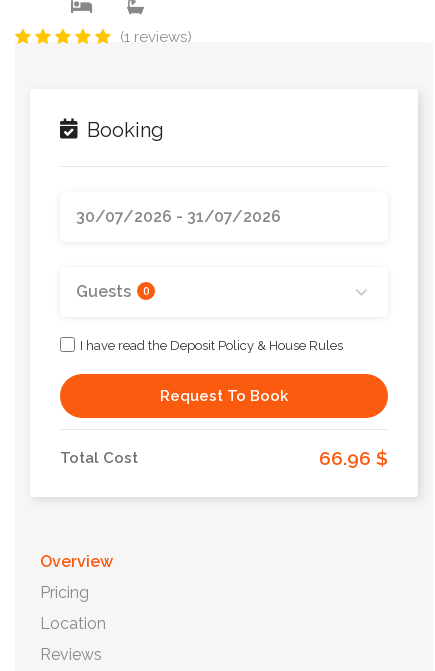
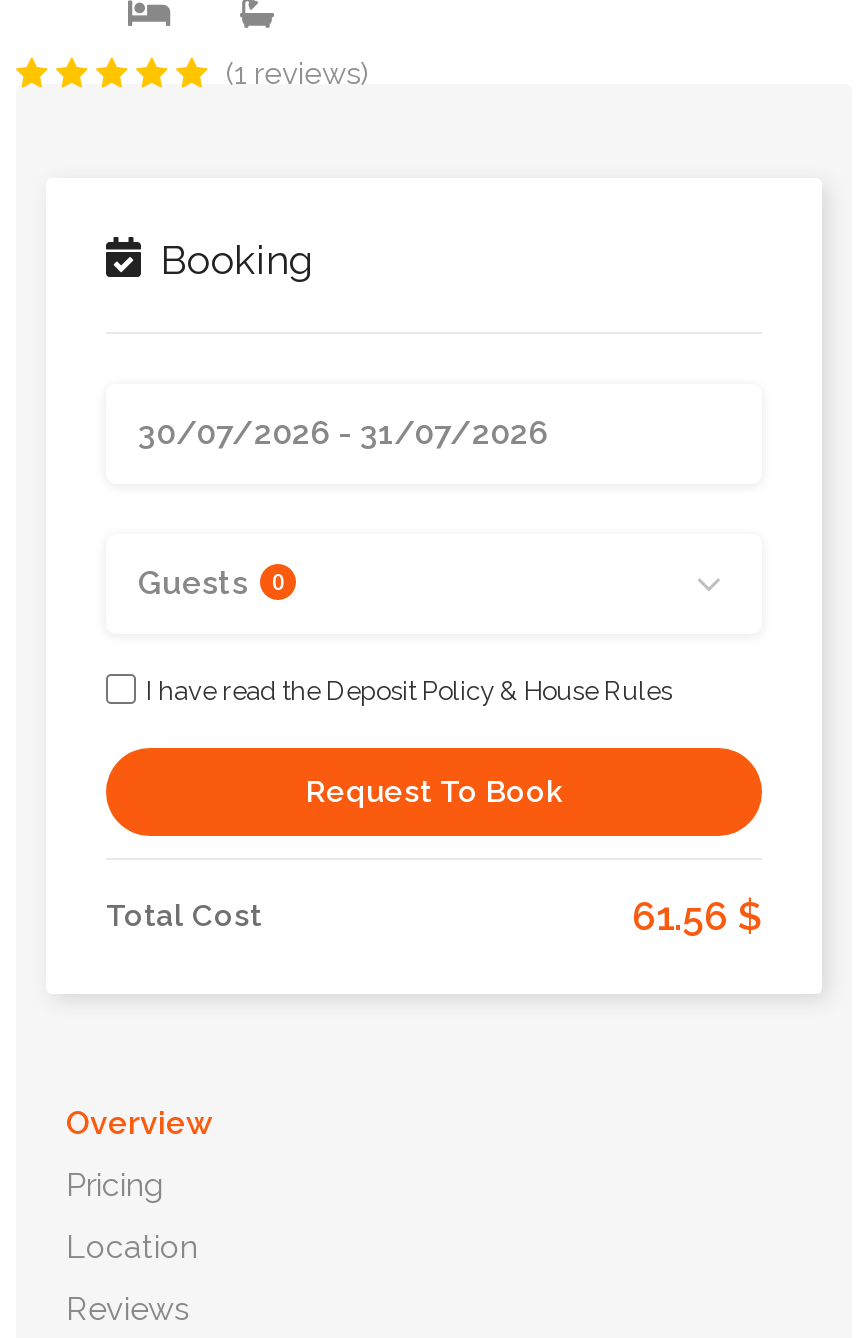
[319,447,388,470] 66.96 $ -> [632,894,762,940] 61.56 $

